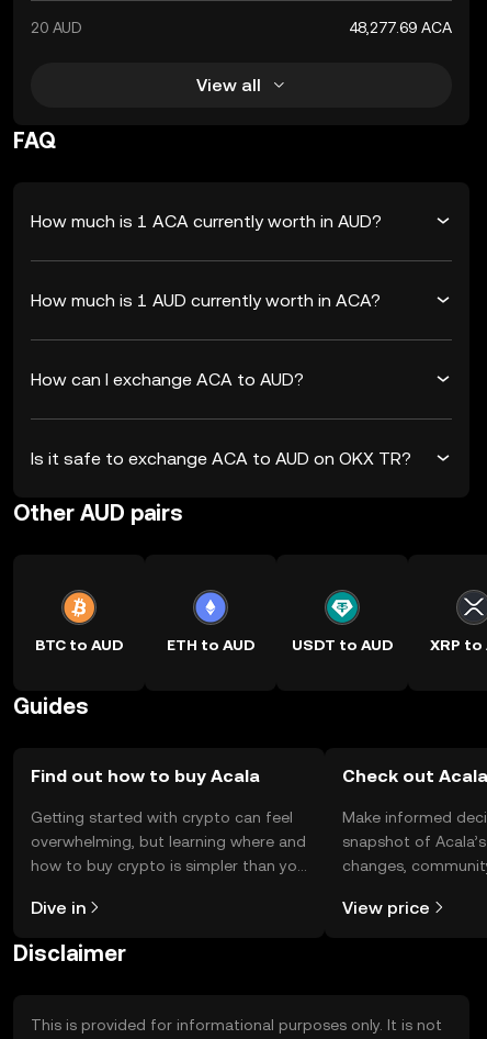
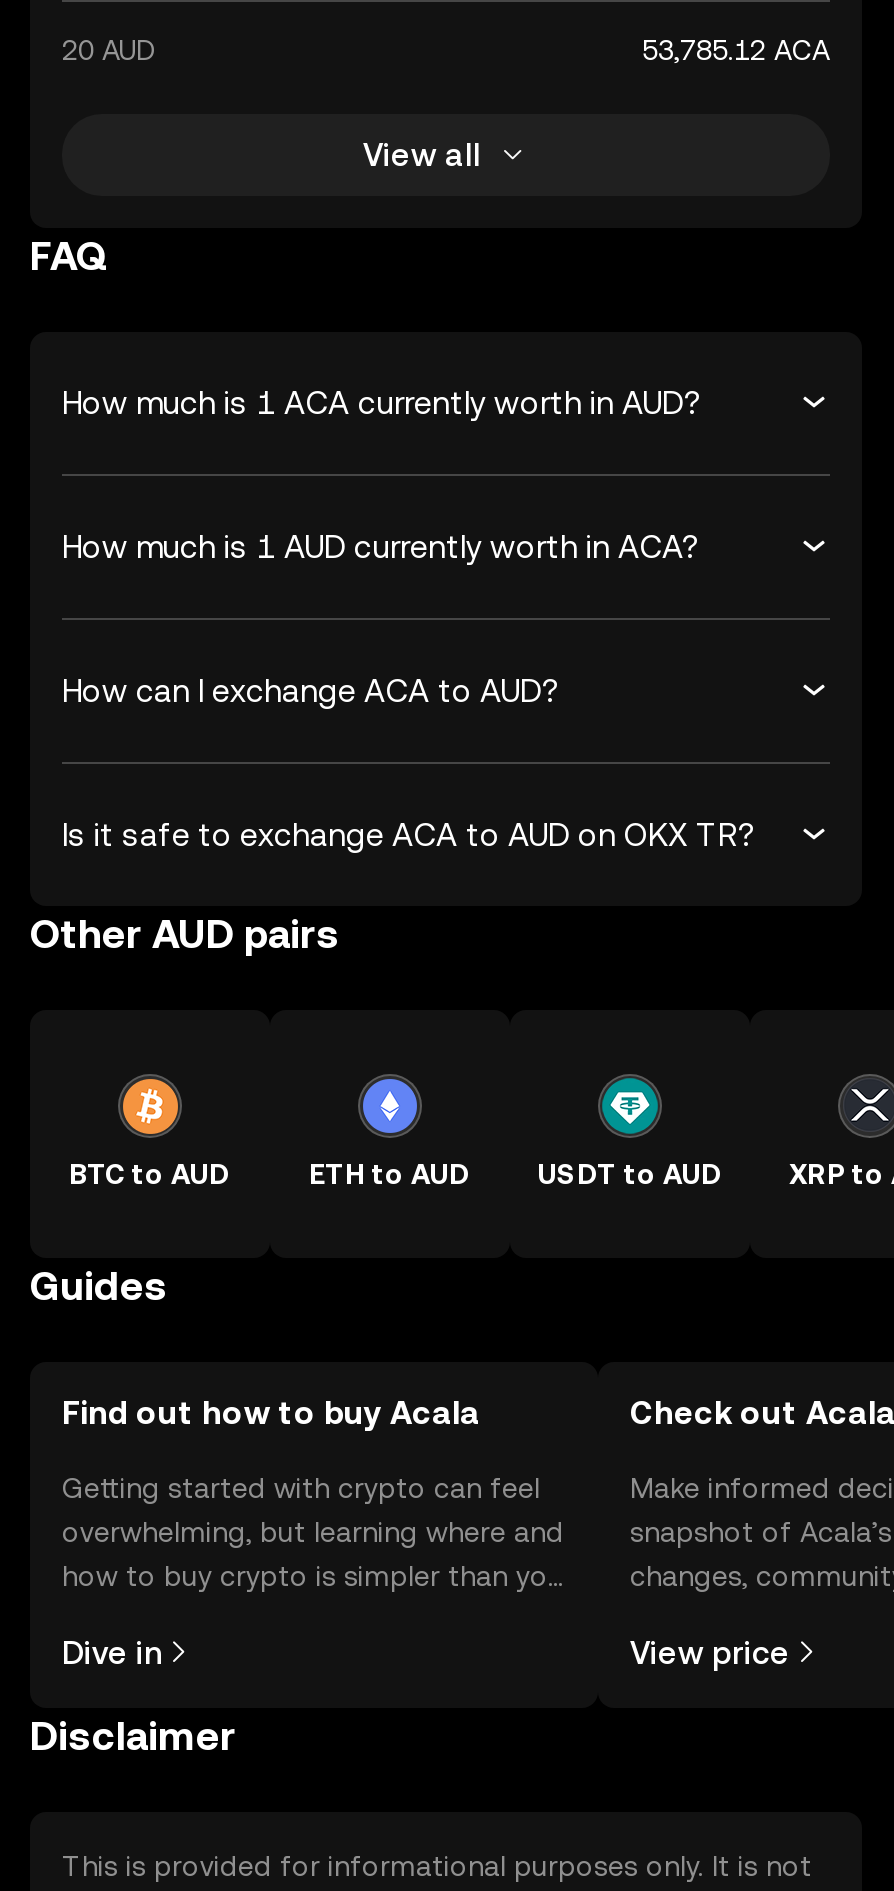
[349,19,452,36] 48,277.69 ACA -> [642,34,830,66] 53,785.12 ACA

